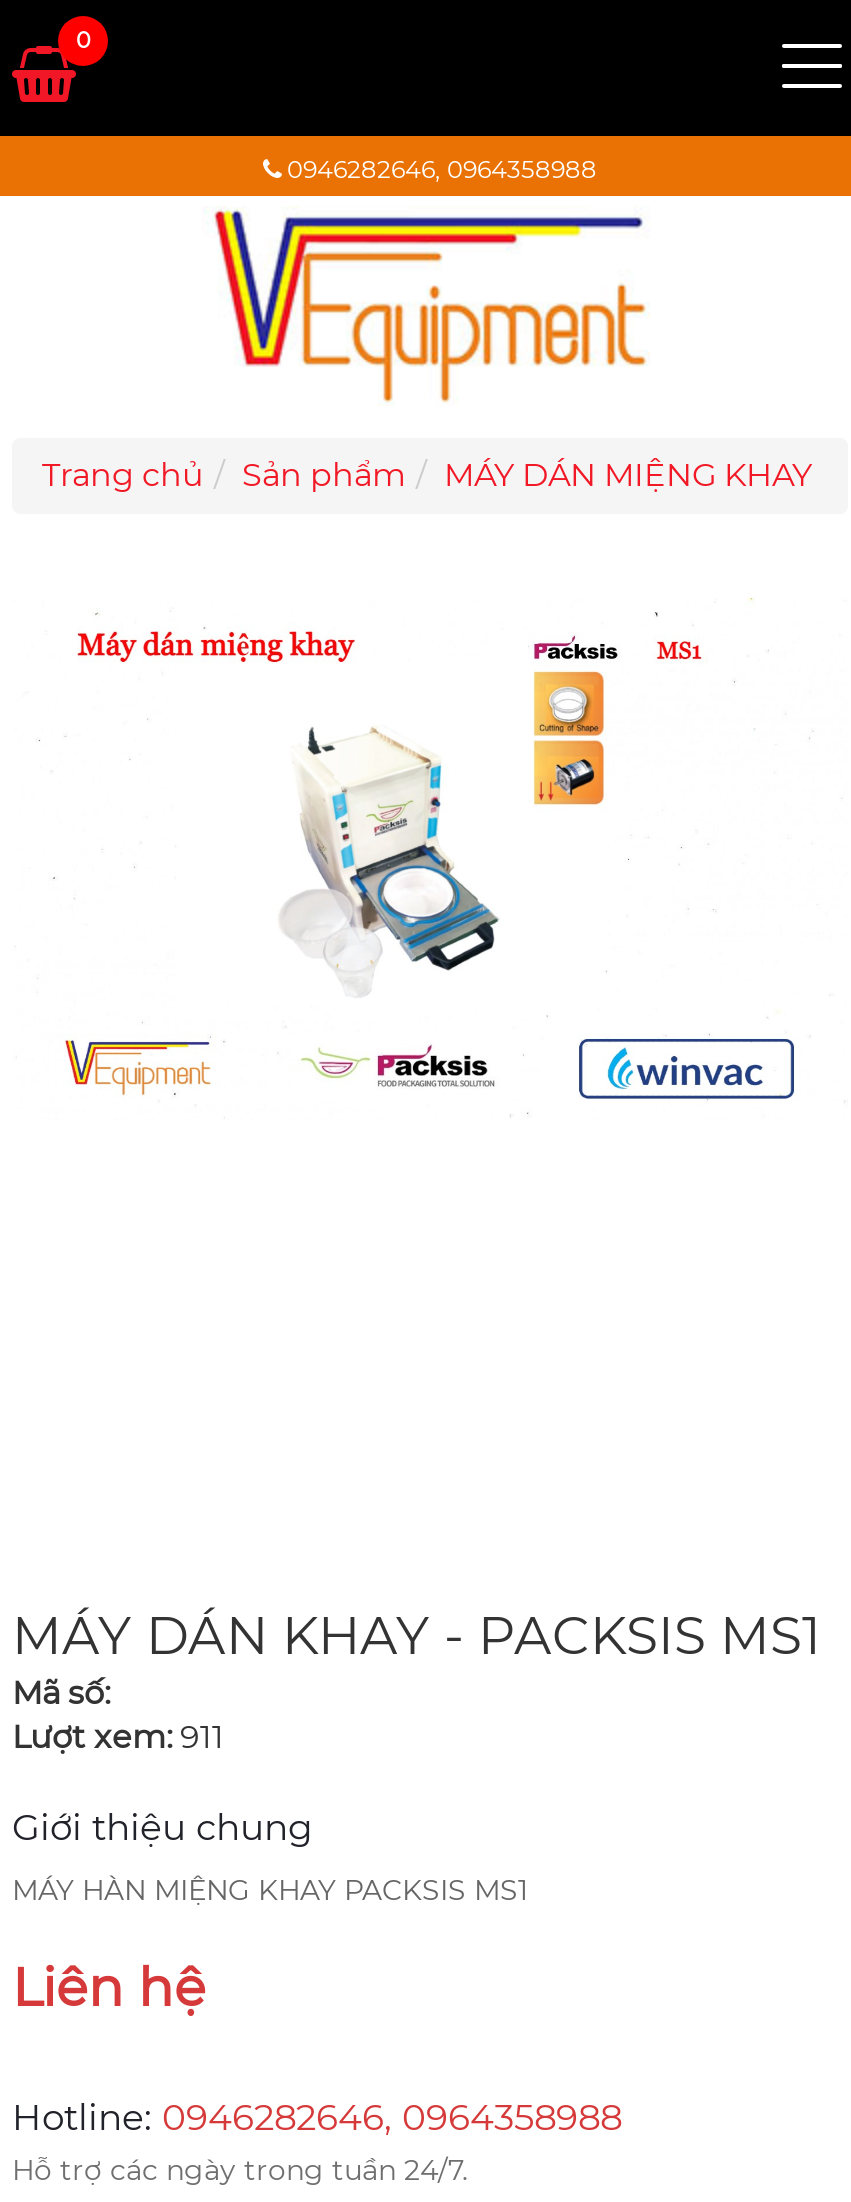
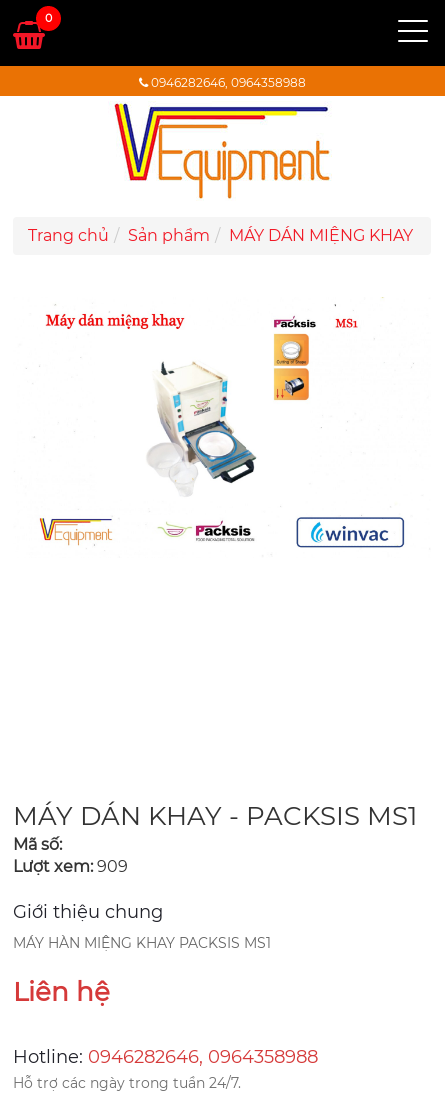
[12,1718,224,1756] Lượt xem: 911 -> [13,857,128,876] Lượt xem: 909

